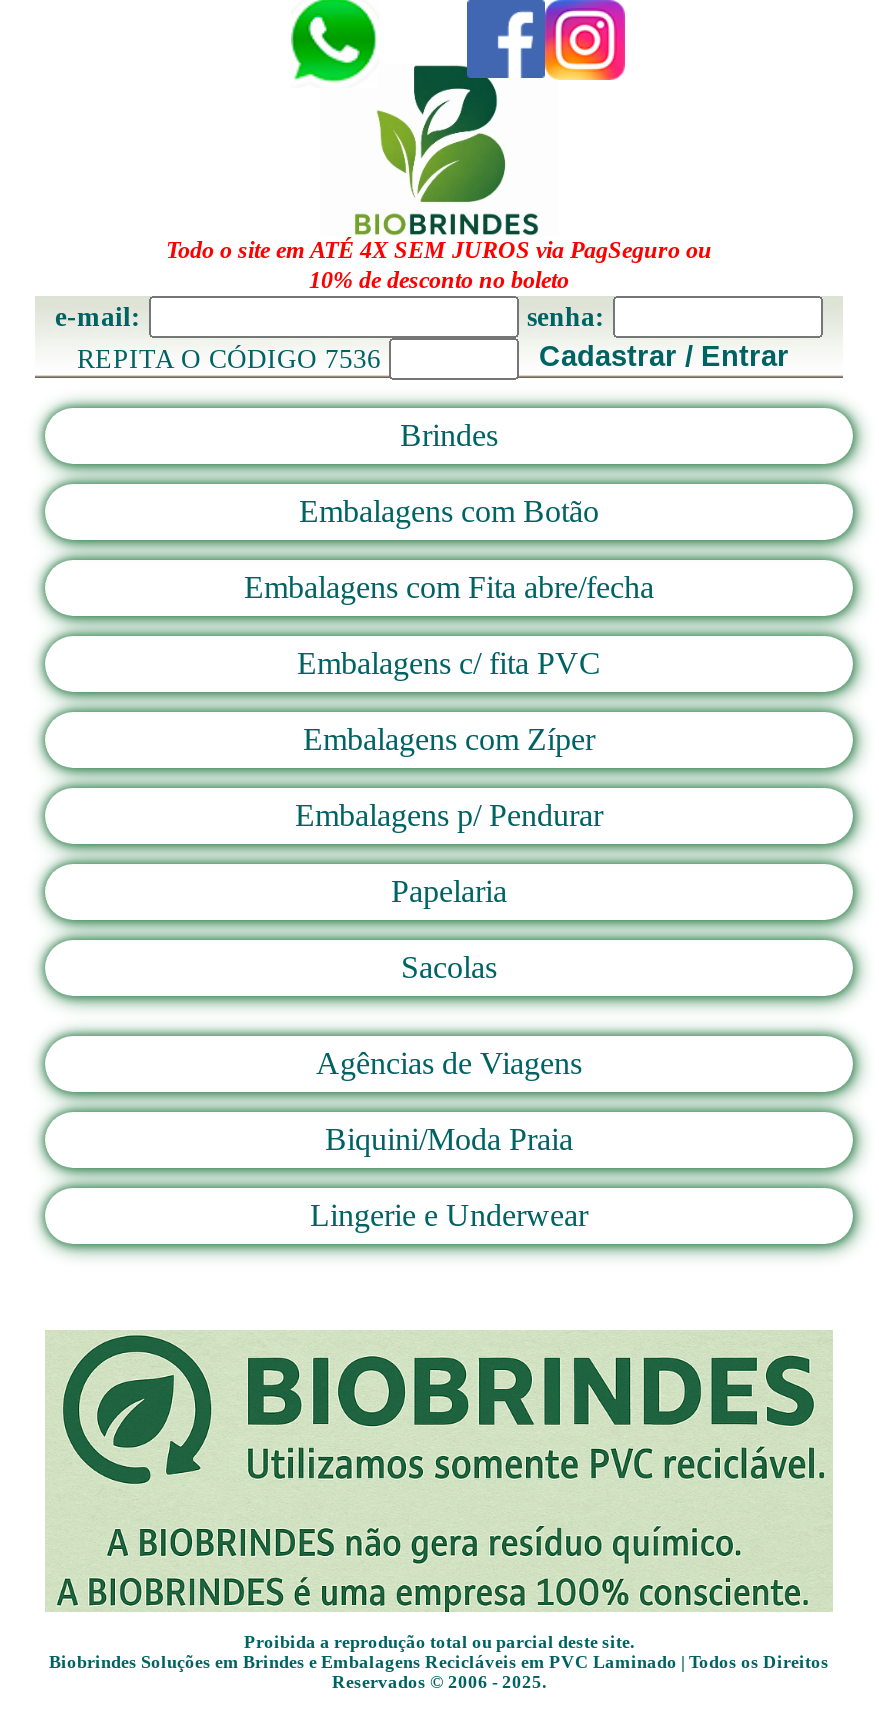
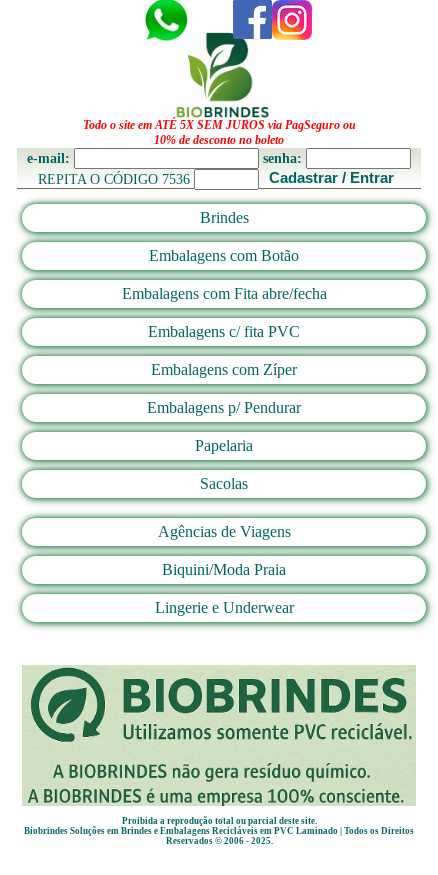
[166,236,712,264] Todo o site em ATÉ 4X SEM JUROS via PagSeguro ou -> [82,118,355,132] Todo o site em ATÉ 5X SEM JUROS via PagSeguro ou

